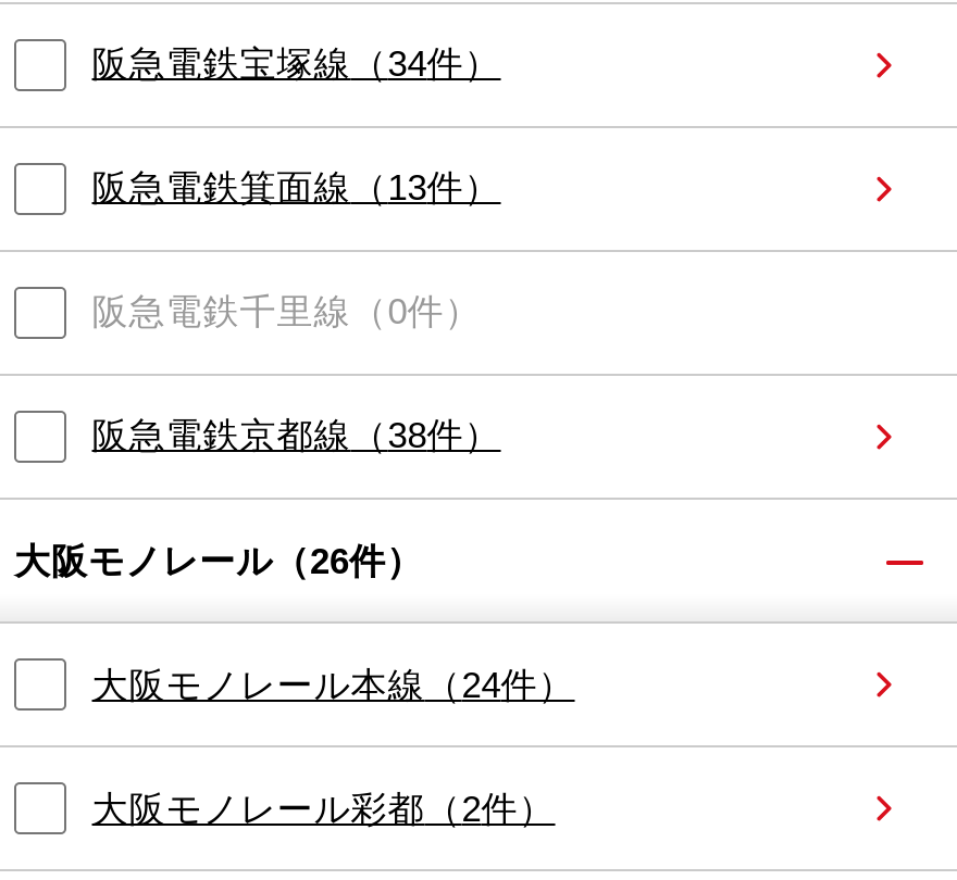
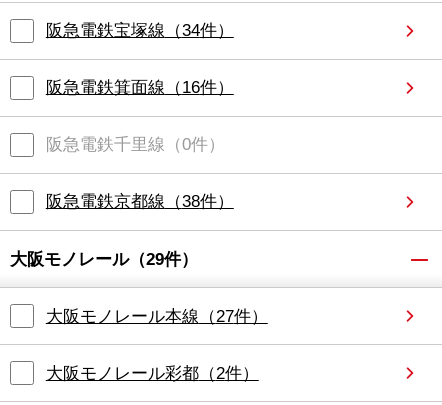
[92,168,501,209] 阪急電鉄箕面線（13件） -> [46,78,234,97] 阪急電鉄箕面線（16件）
[14,540,423,581] 大阪モノレール（26件） -> [10,250,198,269] 大阪モノレール（29件）
[92,664,575,706] 大阪モノレール本線（24件） -> [46,307,268,326] 大阪モノレール本線（27件）

